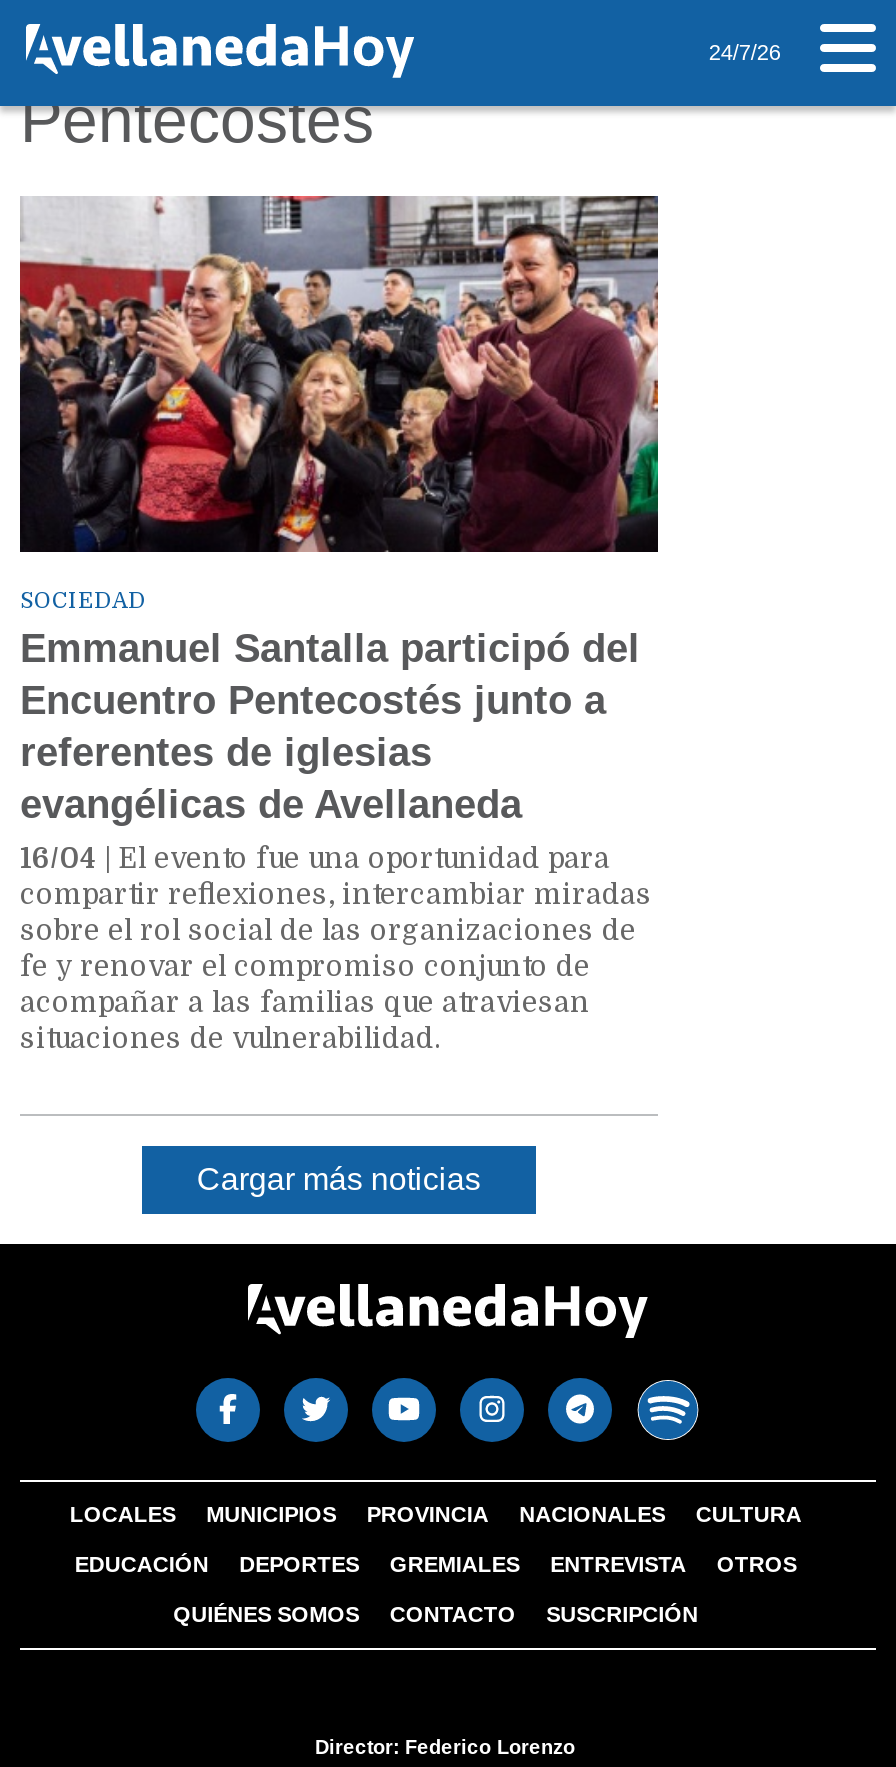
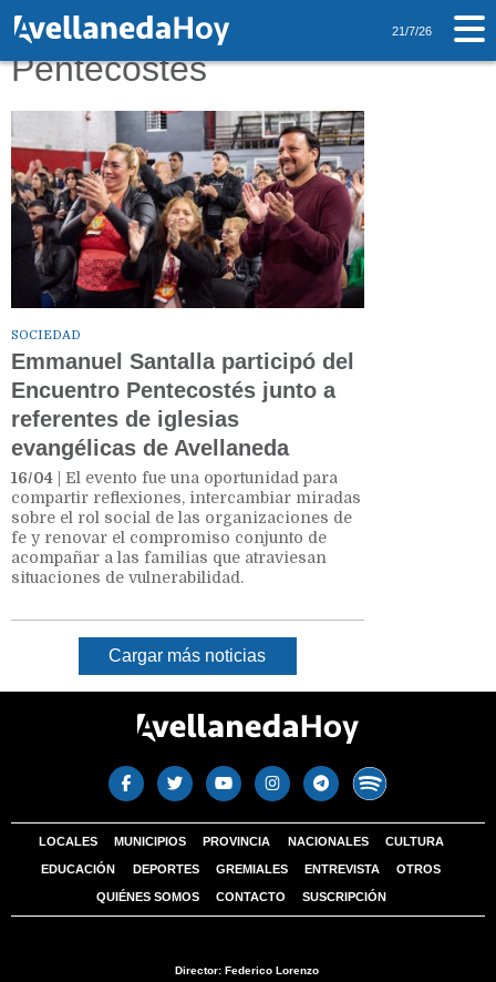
[709,39,781,63] 24/7/26 -> [392,24,432,37] 21/7/26

